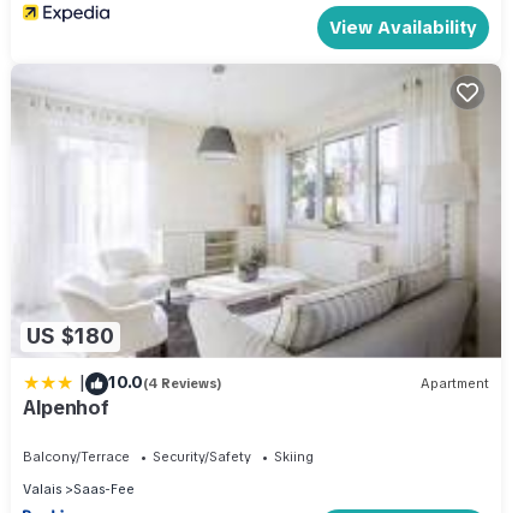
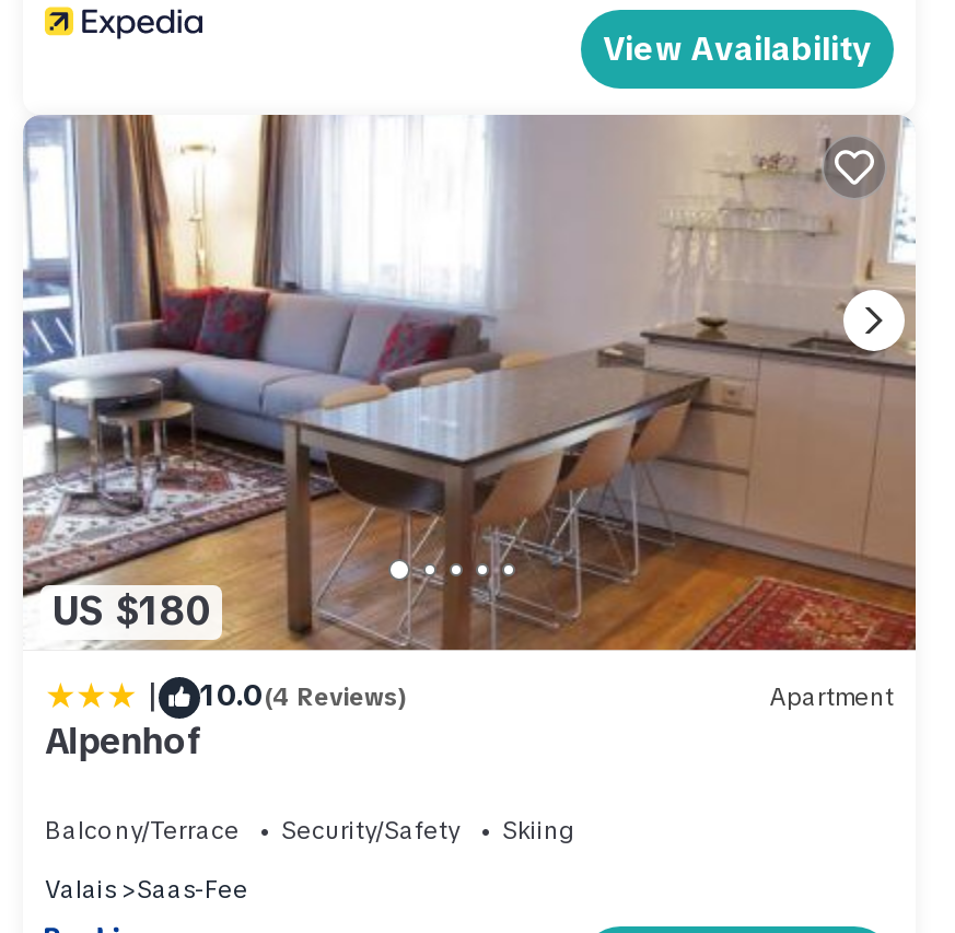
[11,64,502,359] [image] -> [21,113,916,653] [image]

